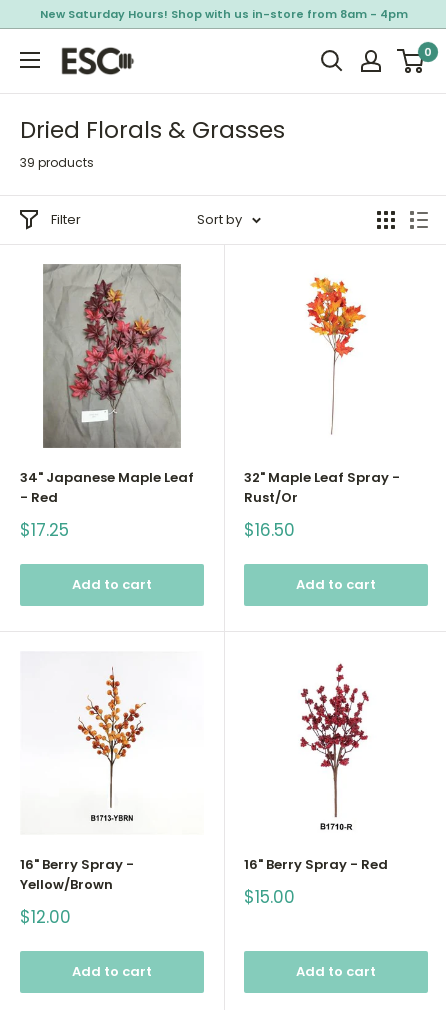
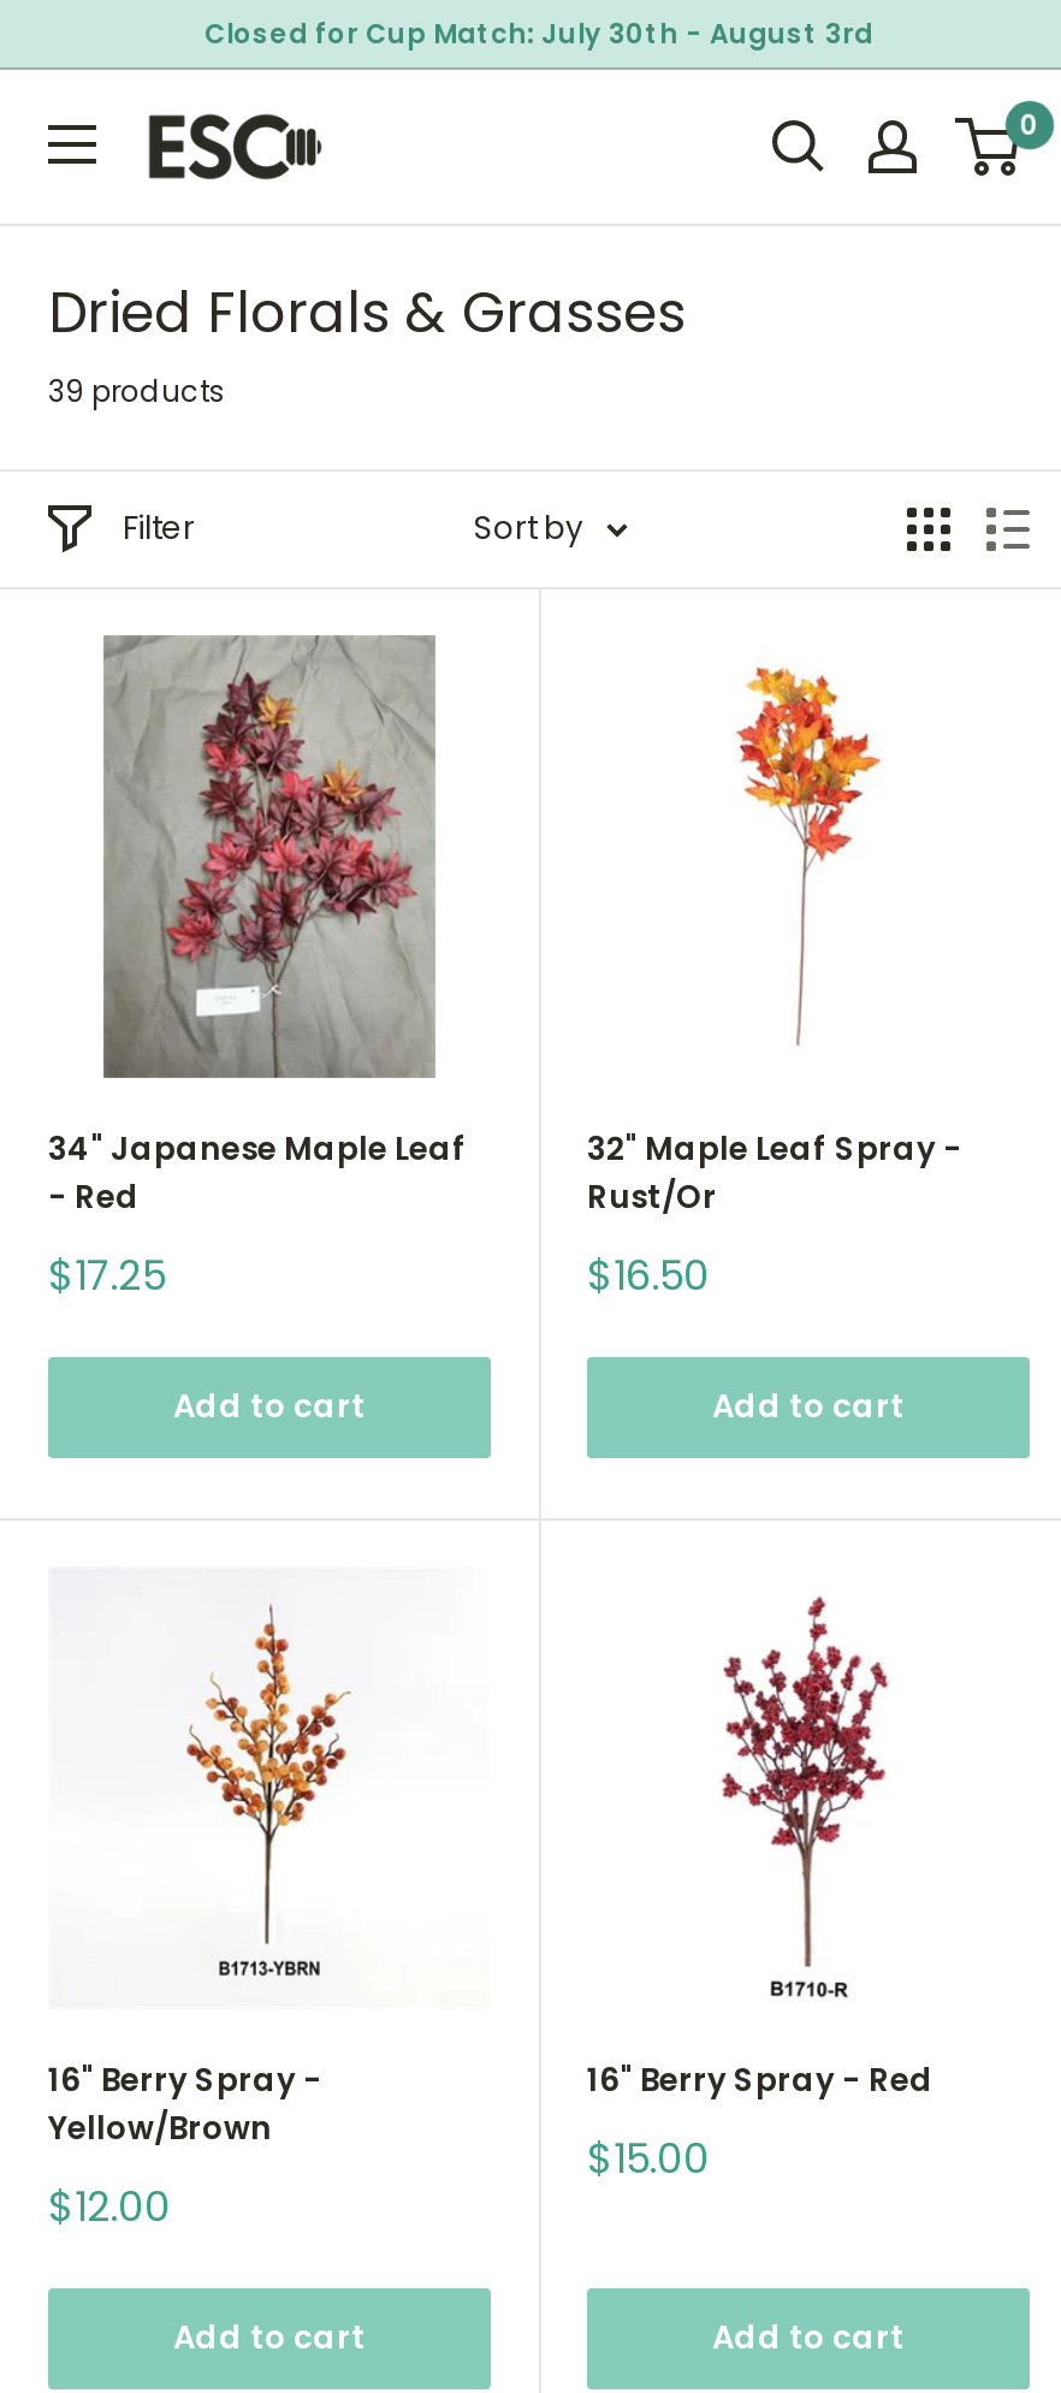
[40,6,408,22] New Saturday Hours! Shop with us in-store from 8am - 4pm -> [205,14,873,53] Closed for Cup Match: July 30th - August 3rd

